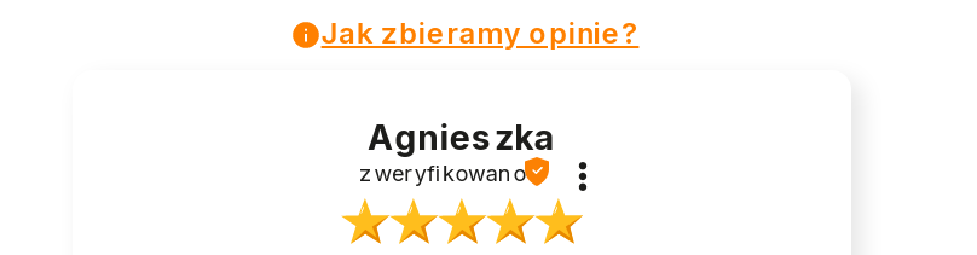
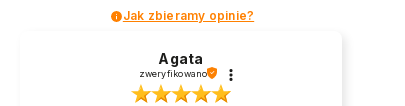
[368,115,556,156] Agnieszka -> [158,49,203,66] Agata

